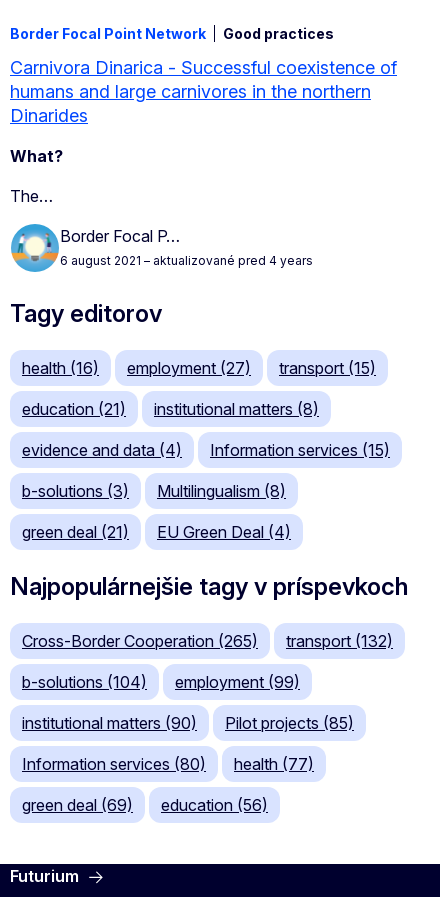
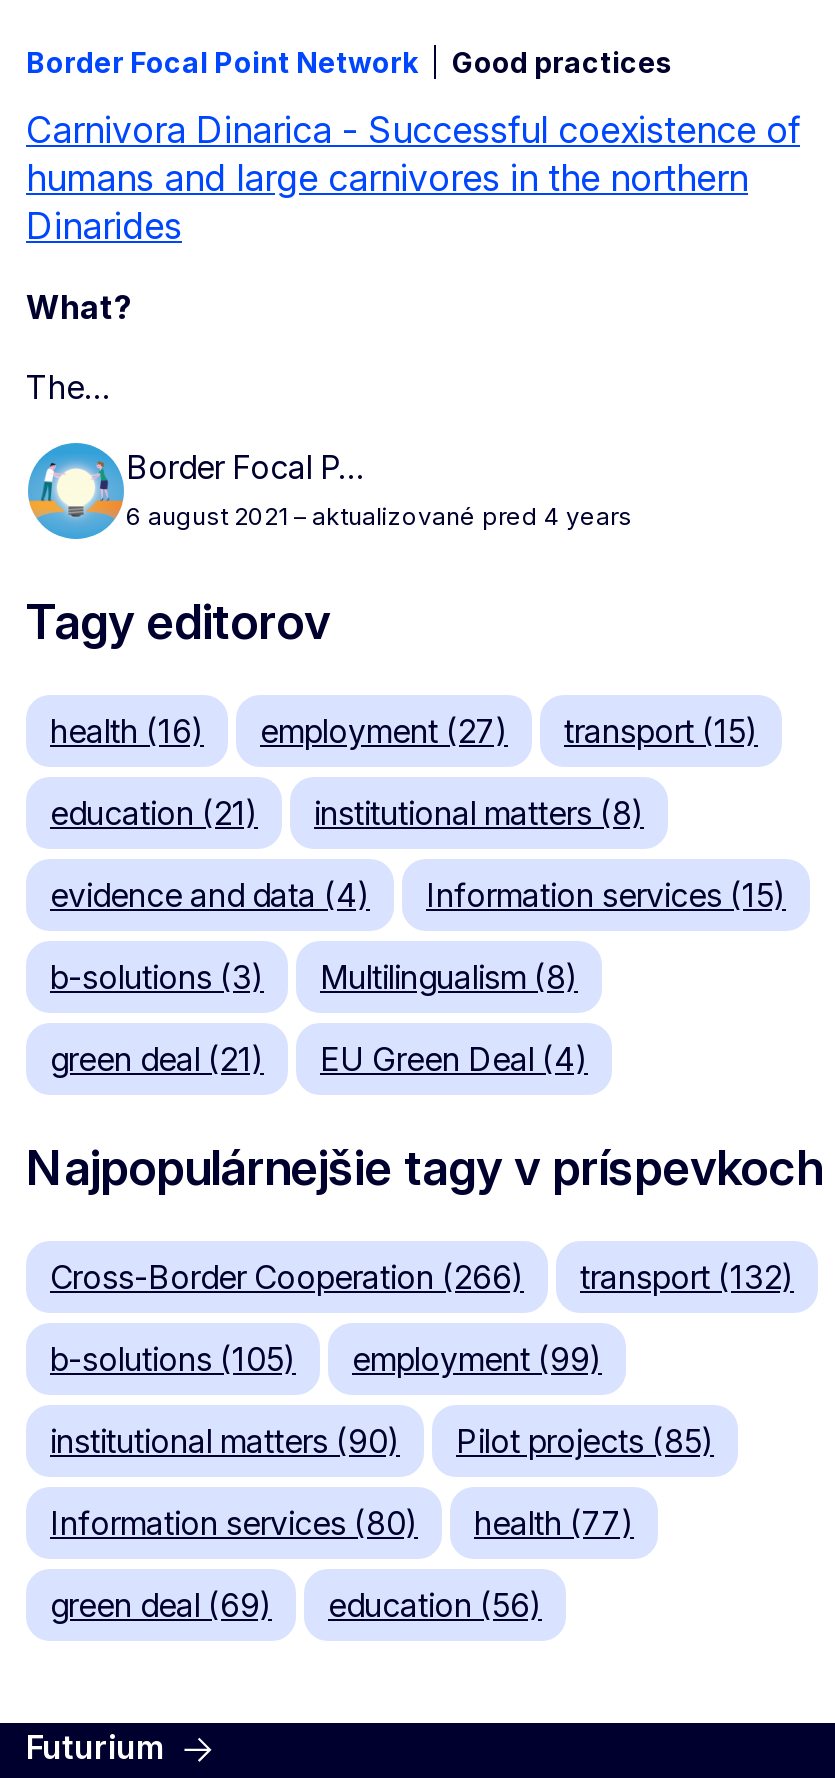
[22,631,258,651] Cross-Border Cooperation (265) -> [50,1257,524,1297] Cross-Border Cooperation (266)
[22,672,300,692] b-solutions (104) employment (99) -> [50,1339,602,1379] b-solutions (105) employment (99)

